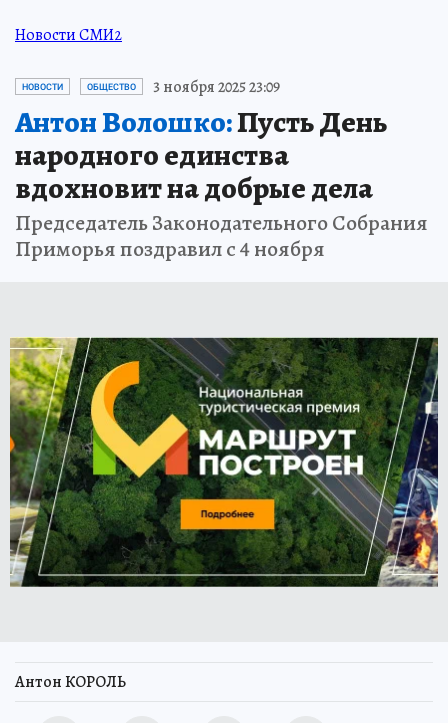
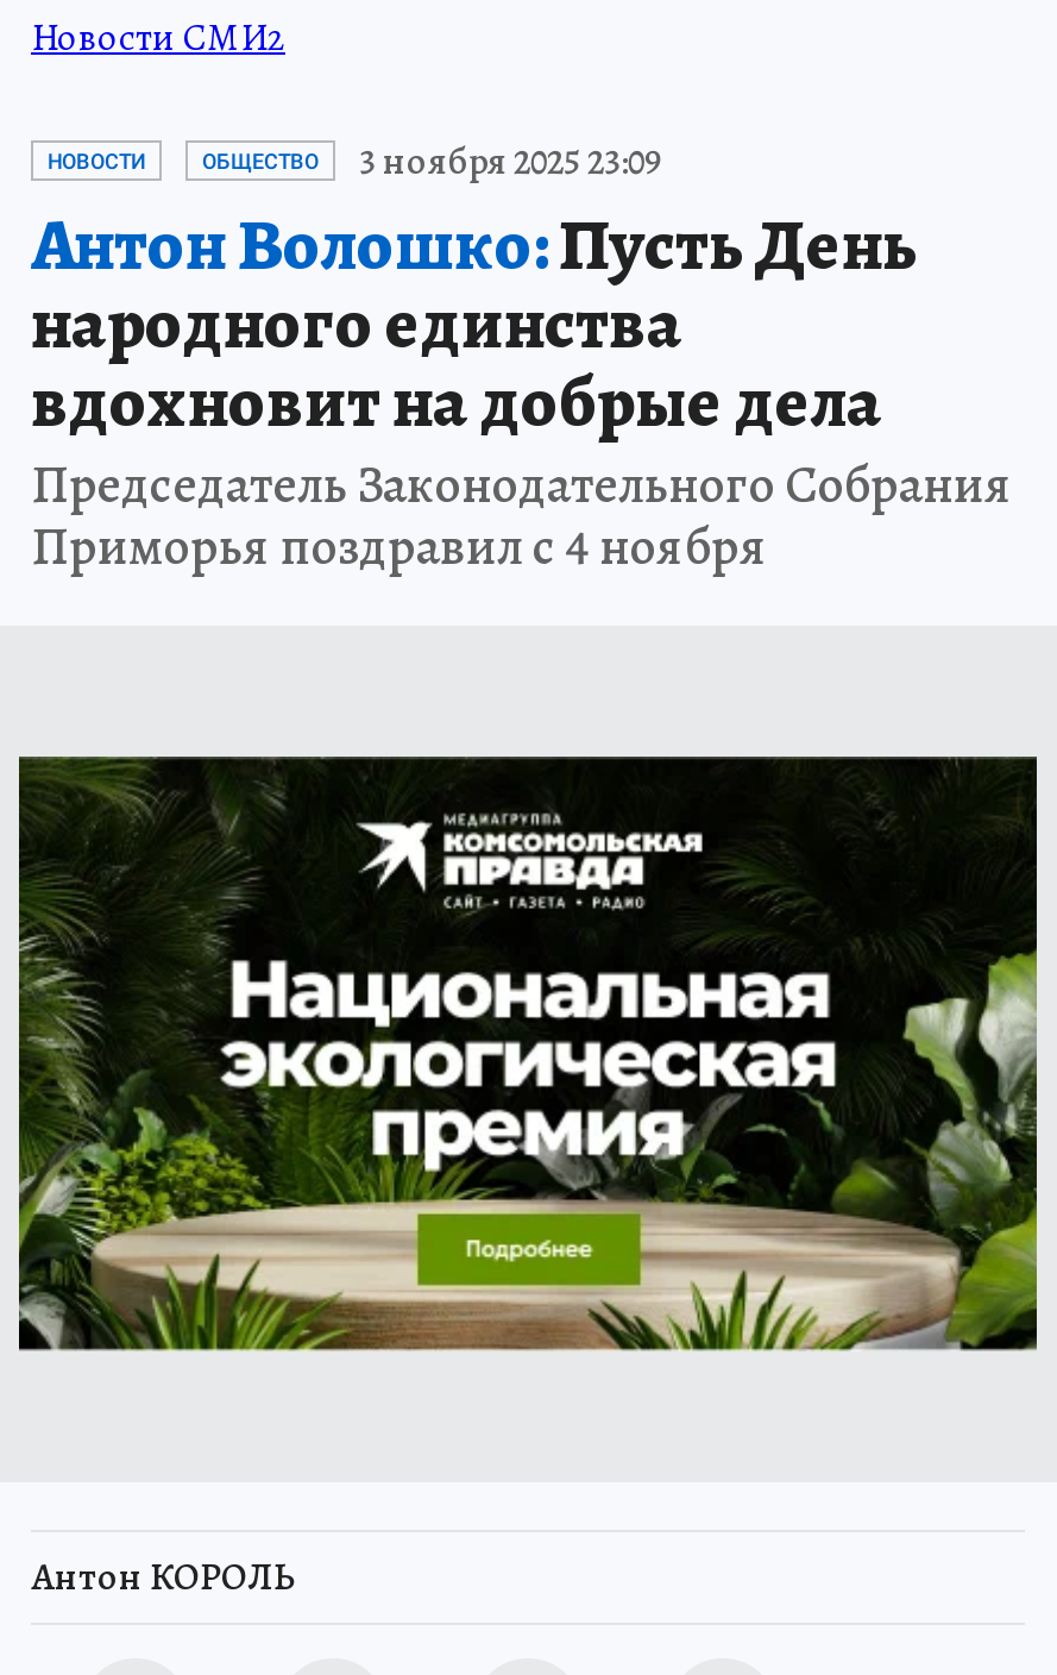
[9,337,439,588] [image] -> [17,754,1039,1351] [image]

